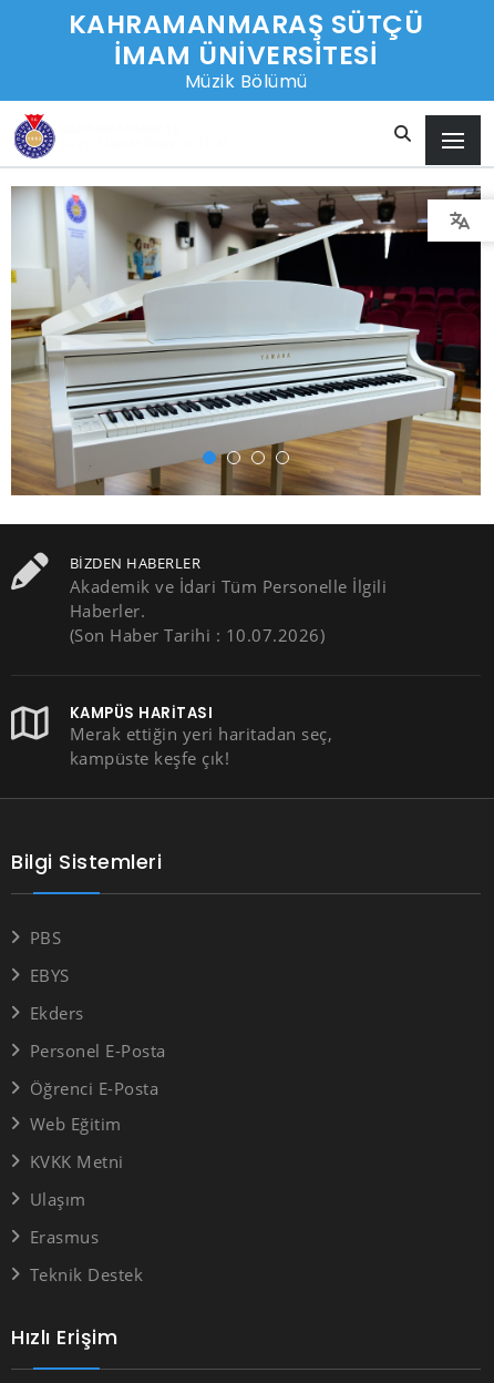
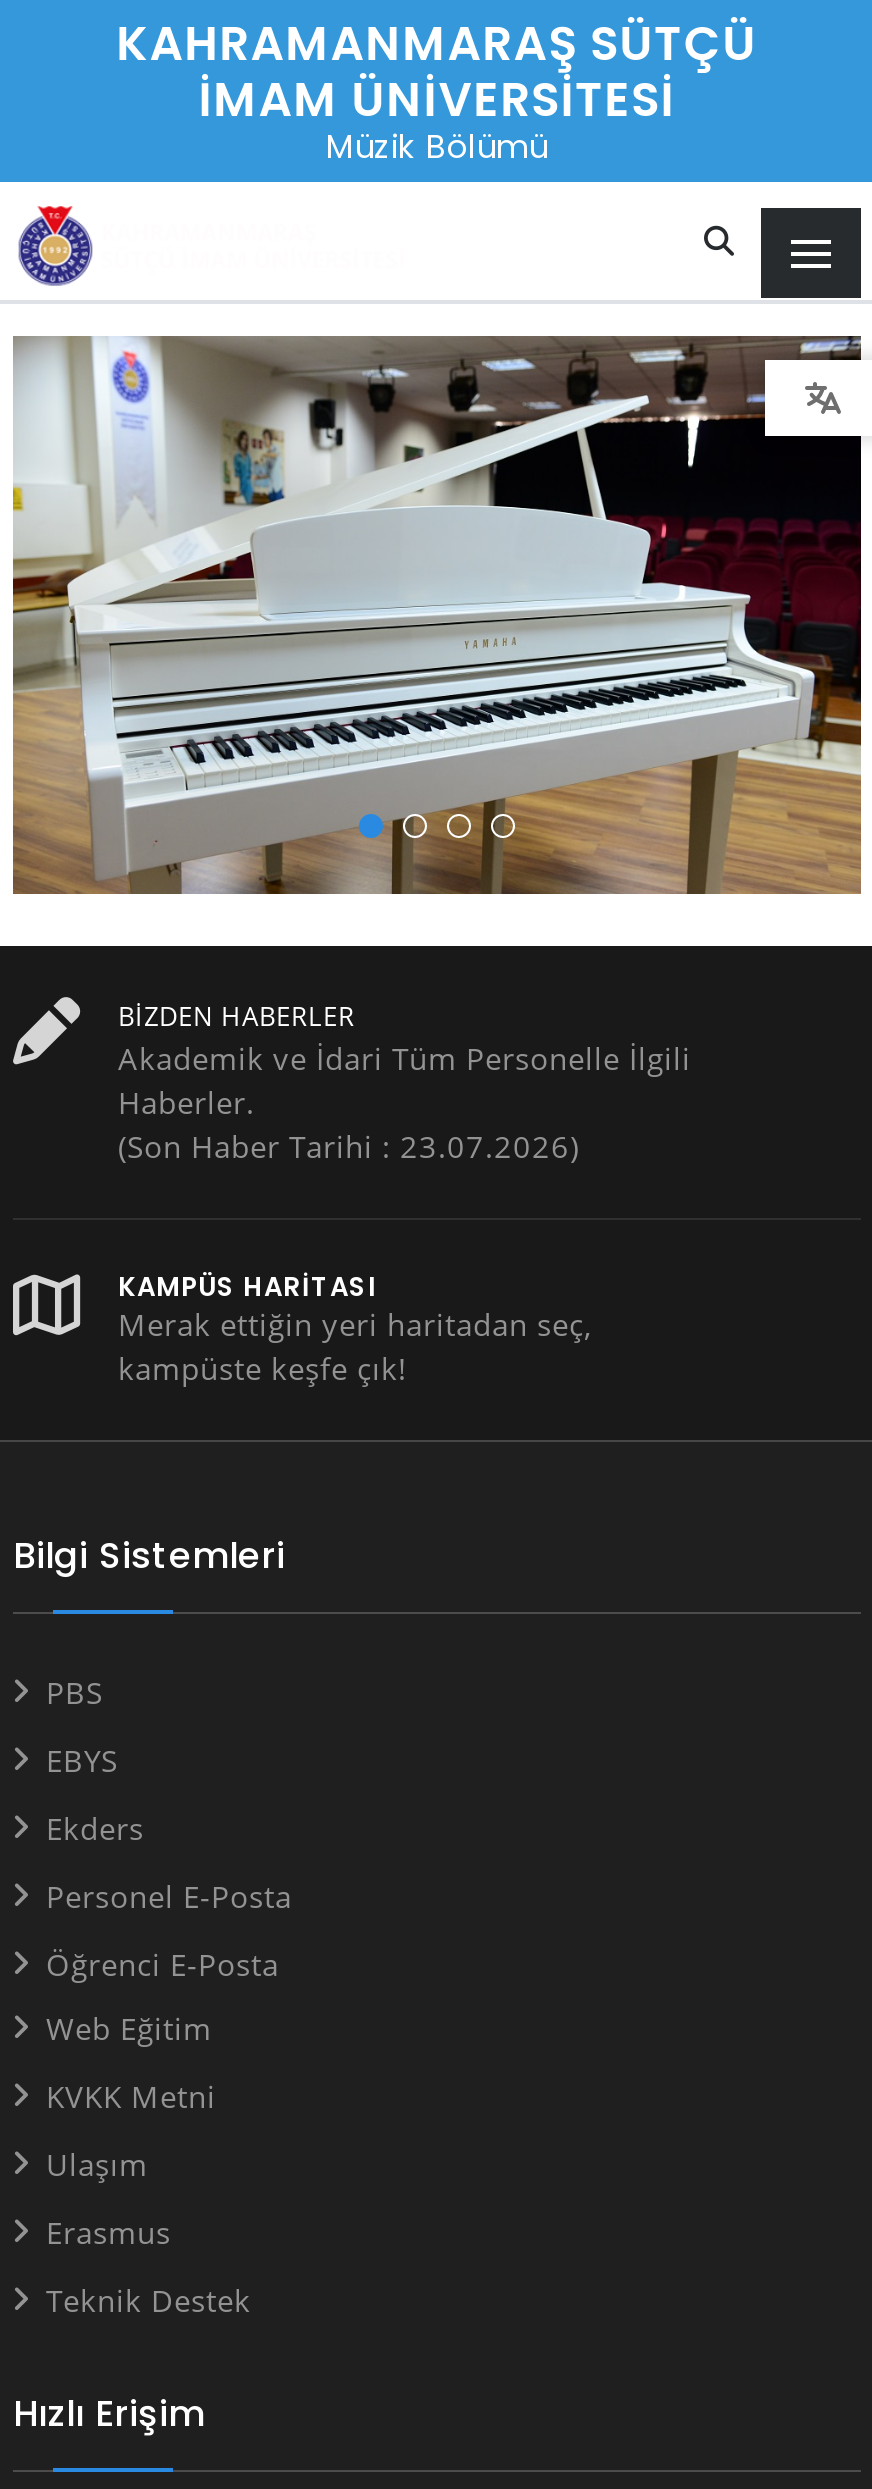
[69,623,325,646] (Son Haber Tarihi : 10.07.2026) -> [118,1125,579,1165] (Son Haber Tarihi : 23.07.2026)

